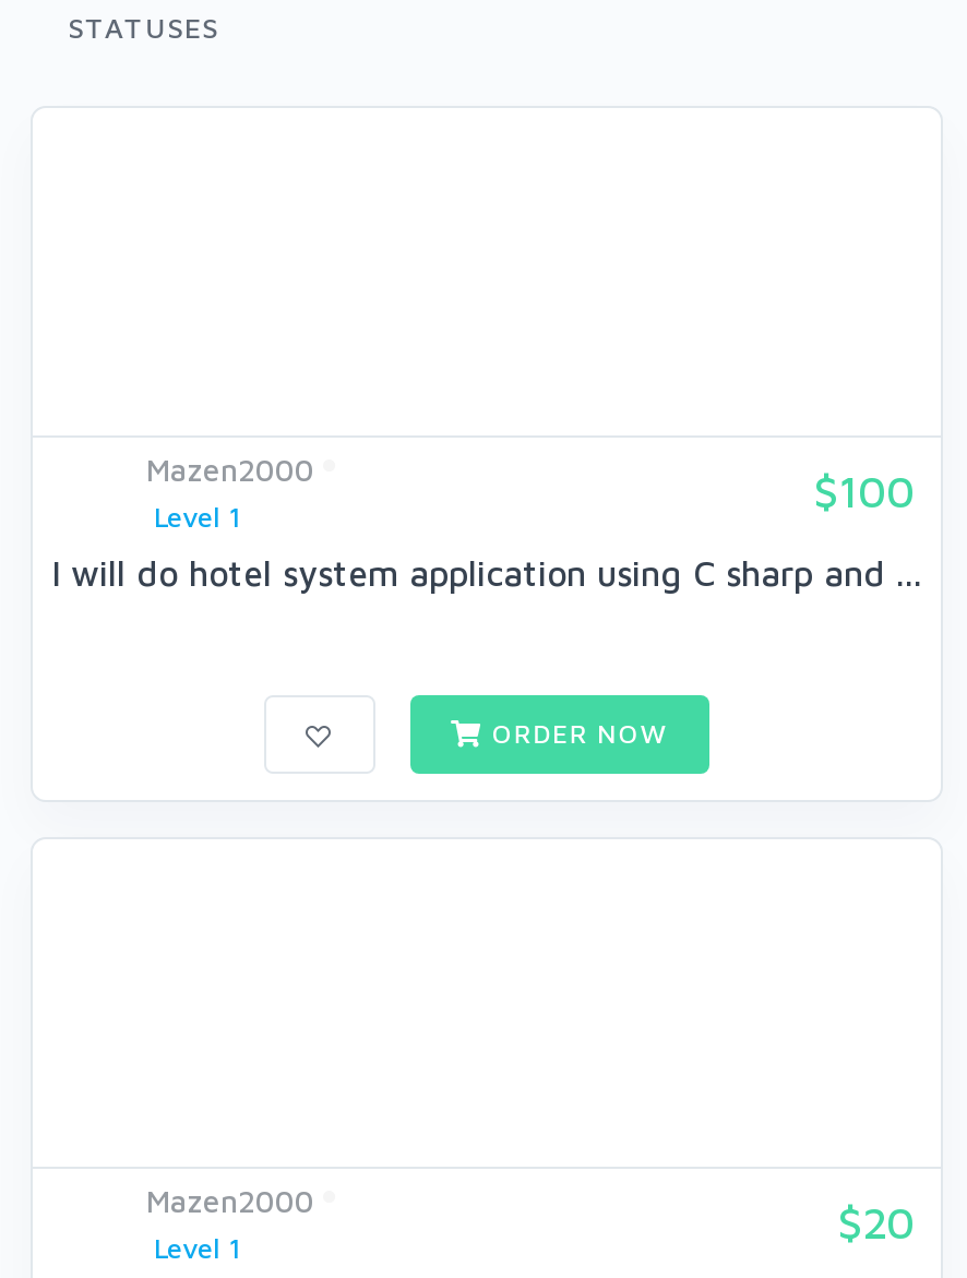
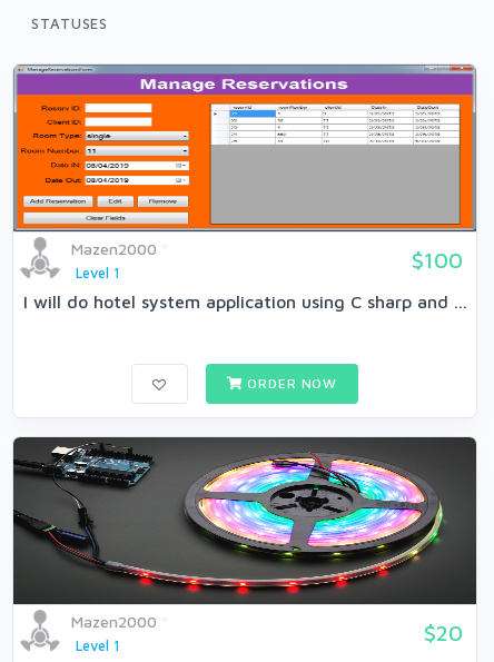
none -> [12,63,477,278] [image]
none -> [12,436,477,651] [image]

